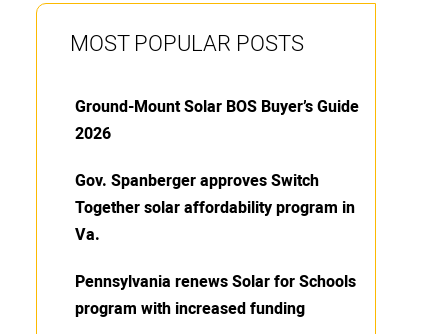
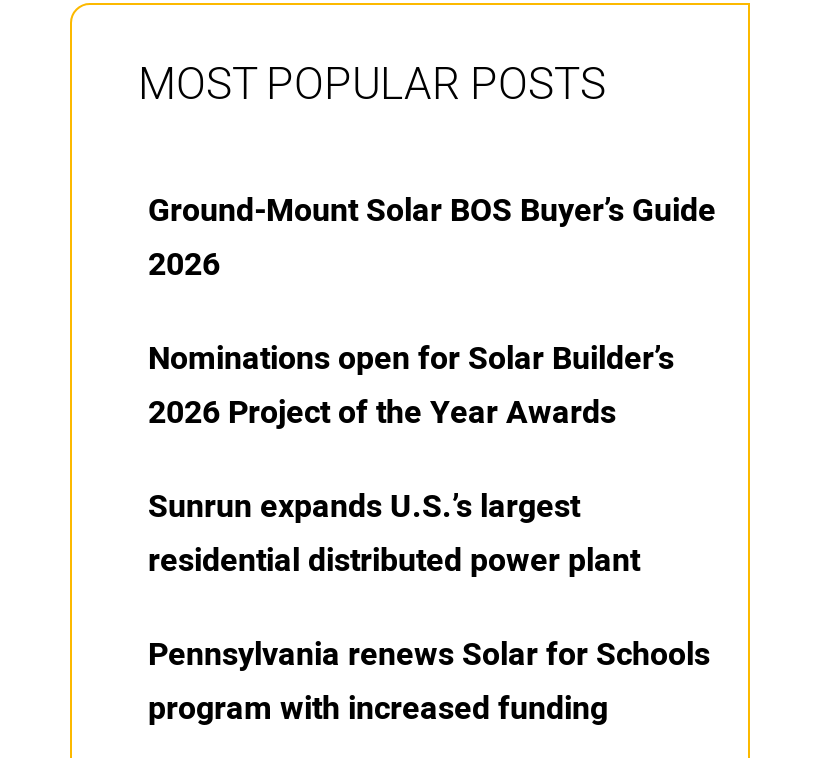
[75,169,355,247] Gov. Spanberger approves Switch | Together solar affordability program in | Va. -> [148,336,674,586] Nominations open for Solar Builder’s | 2026 Project of the Year Awards | Sunrun expands U.S.’s largest | residential distributed power plant

